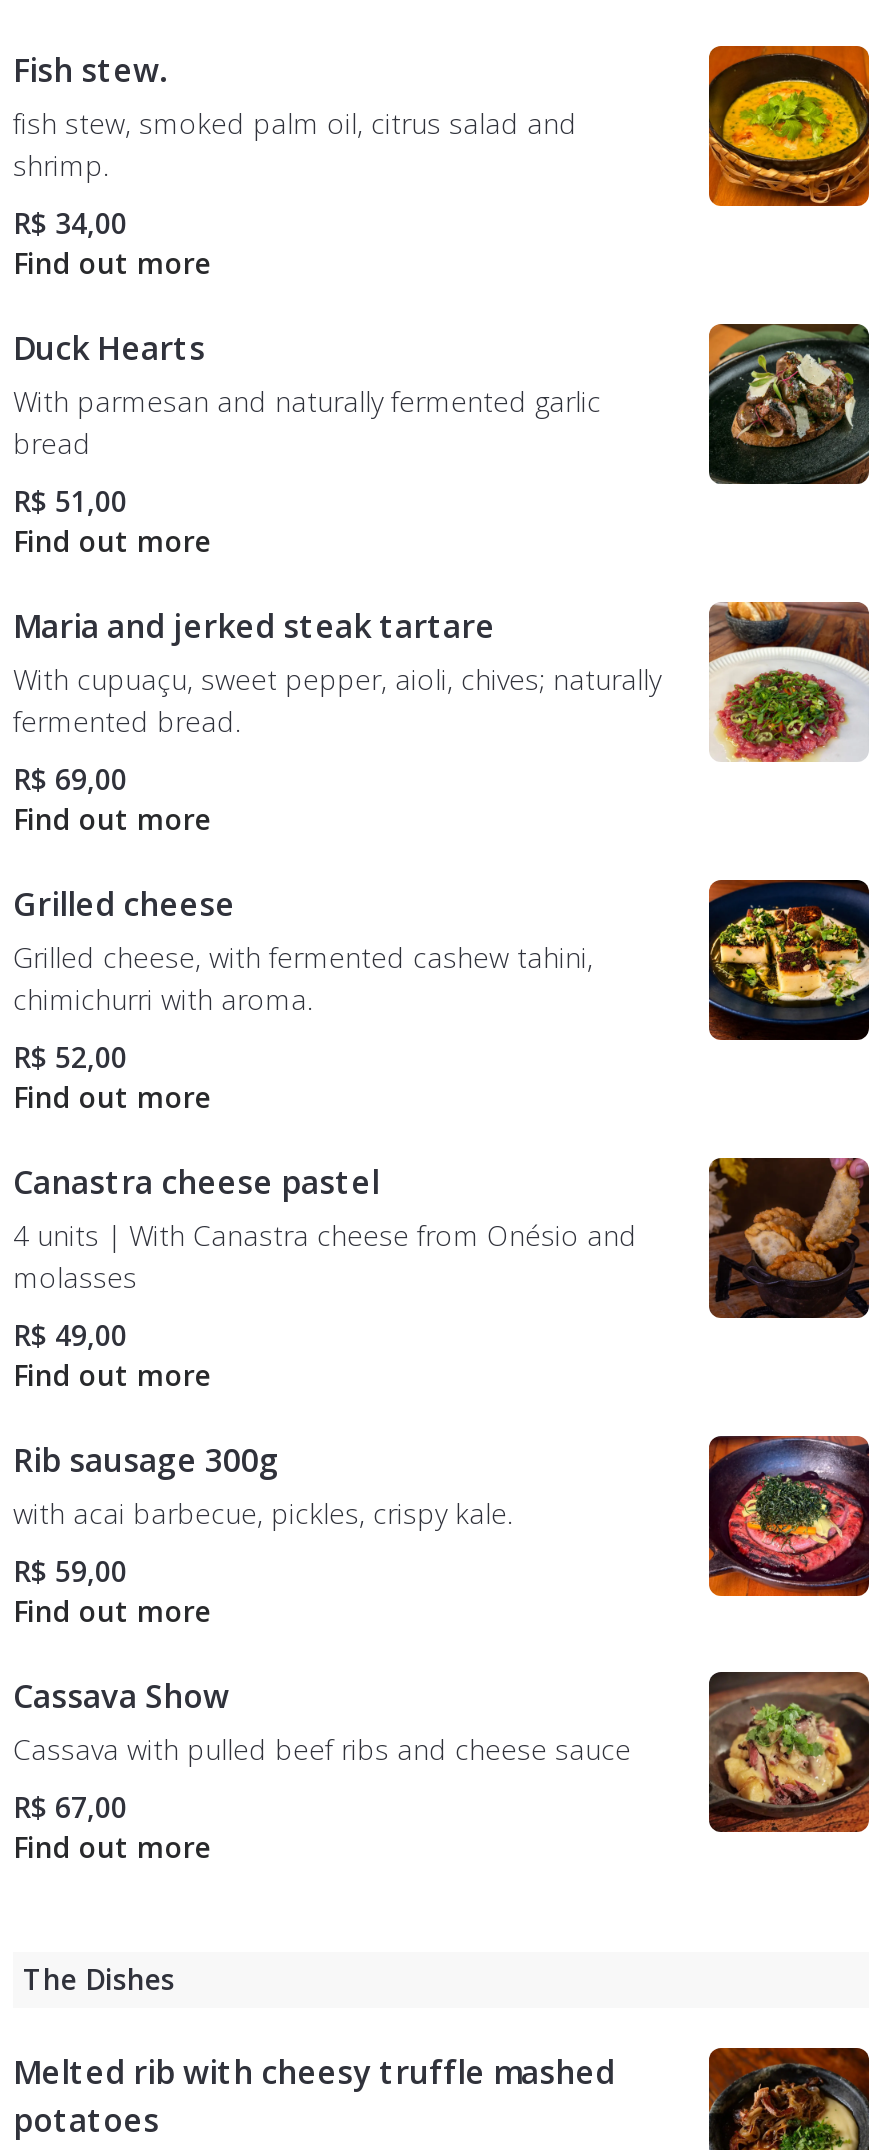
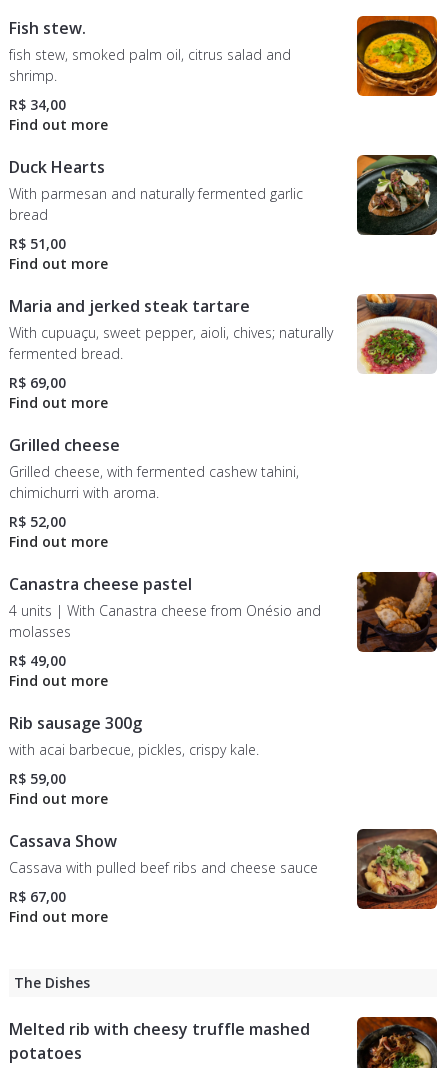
[707,878,871,1042] [image] -> none
[707,1434,871,1598] [image] -> none

